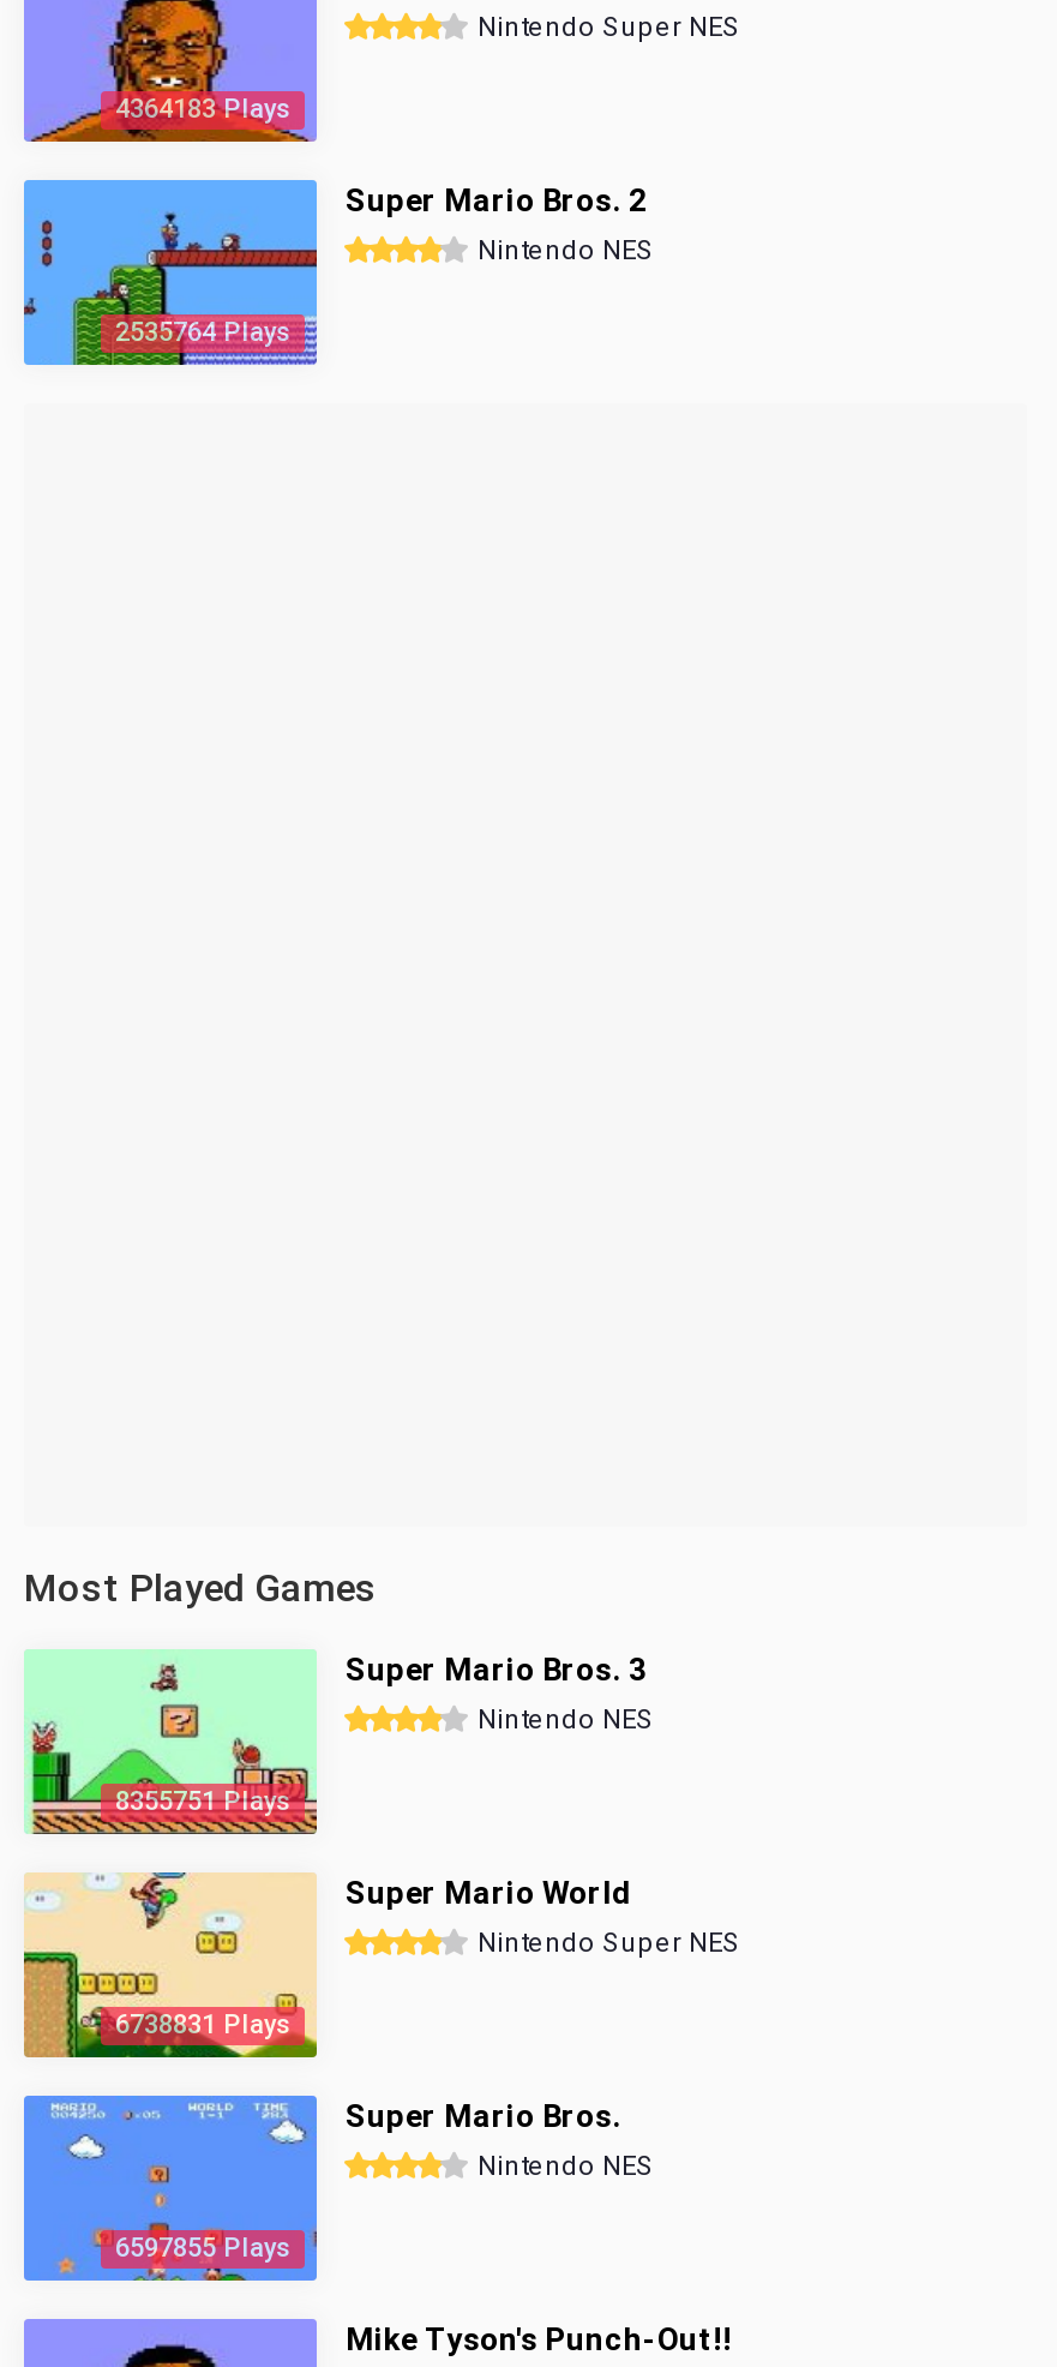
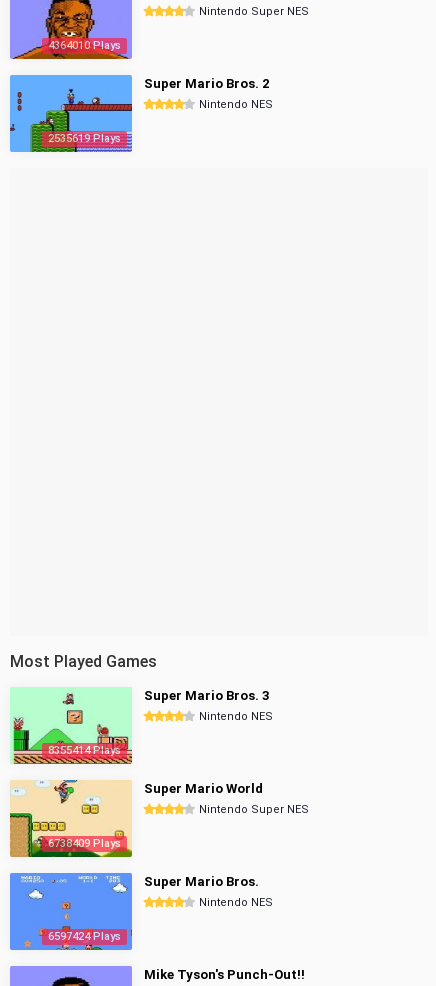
[115,94,290,125] 4364183 Plays -> [48,39,121,52] 4364010 Plays
[115,317,290,348] 2535764 Plays -> [48,132,121,145] 2535619 Plays
[115,1786,290,1817] 8355751 Plays -> [48,744,121,757] 8355414 Plays
[115,2009,290,2041] 6738831 Plays -> [48,837,121,850] 6738409 Plays
[115,2233,290,2264] 6597855 Plays -> [48,930,121,943] 6597424 Plays

